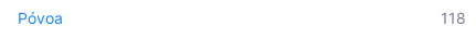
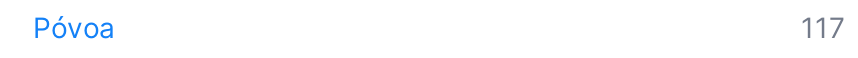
[441,8,466,27] 118 -> [801,9,845,43] 117

